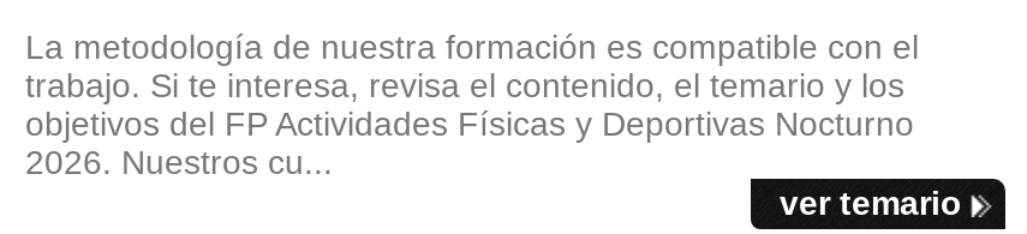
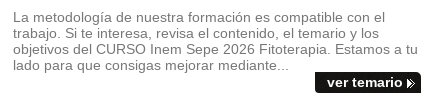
[25,104,914,181] objetivos del FP Actividades Físicas y Deportivas Nocturno | 2026. Nuestros cu... -> [13,41,418,73] objetivos del CURSO Inem Sepe 2026 Fitoterapia. Estamos a tu | lado para que consigas mejorar mediante...

